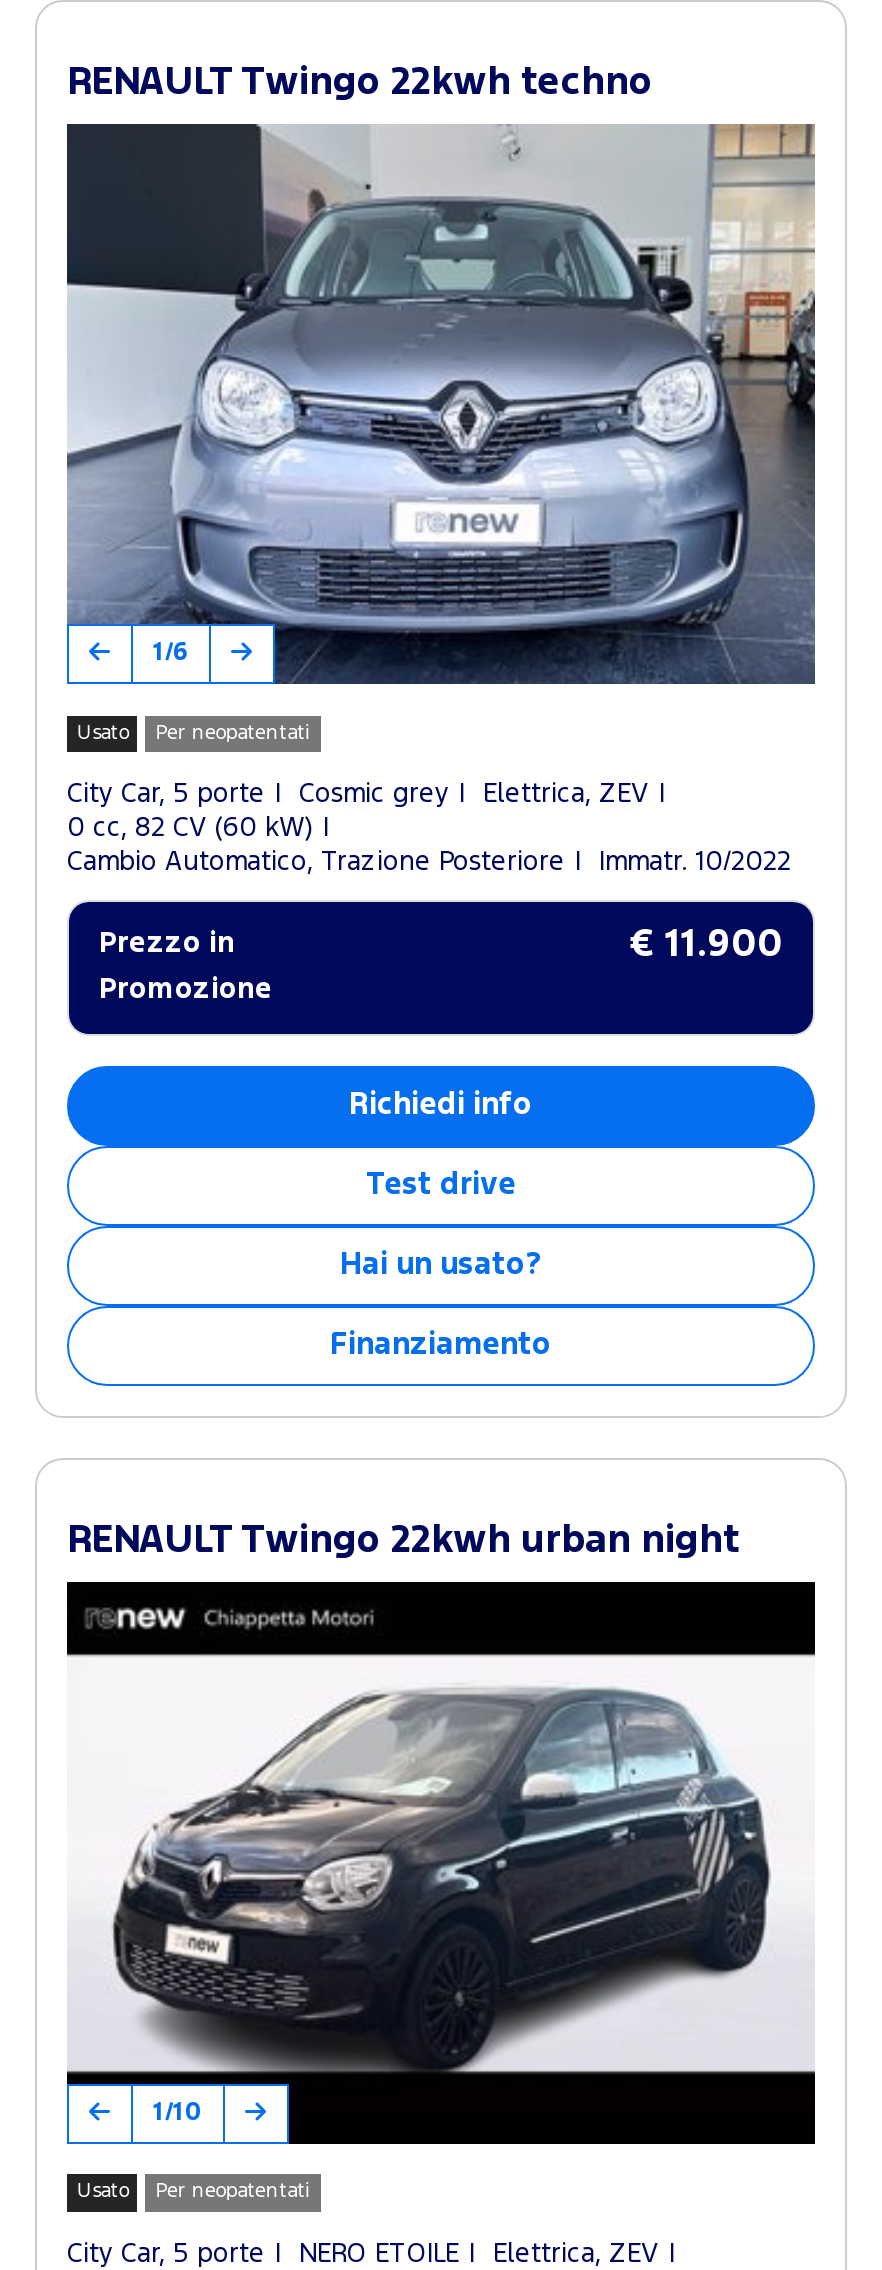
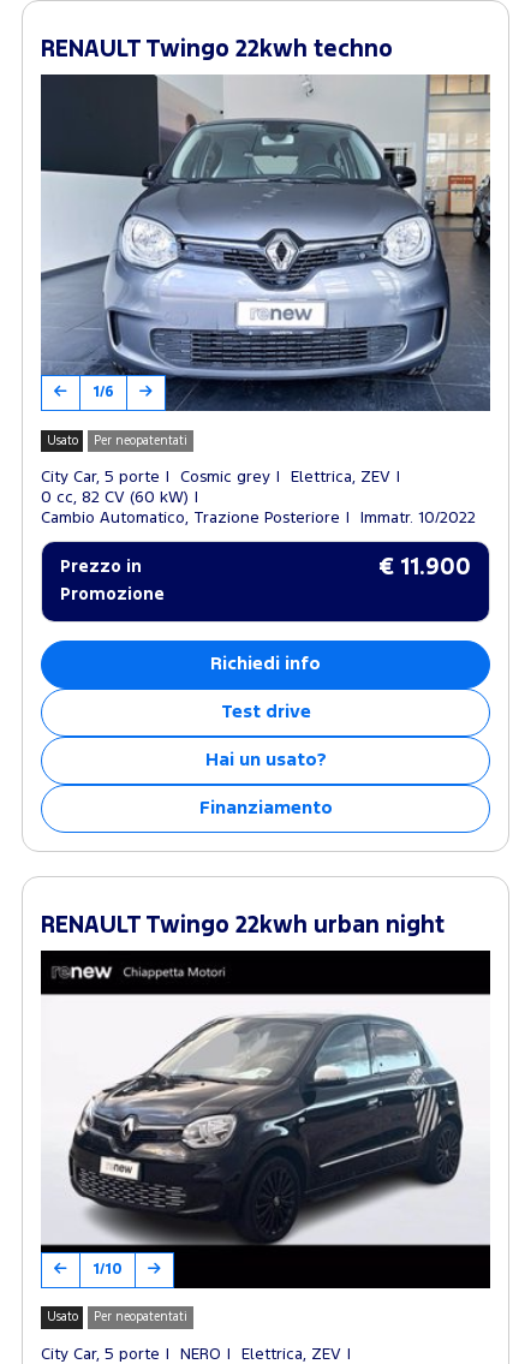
[299,2242,459,2266] NERO ETOILE -> [180,1347,221,1361] NERO

